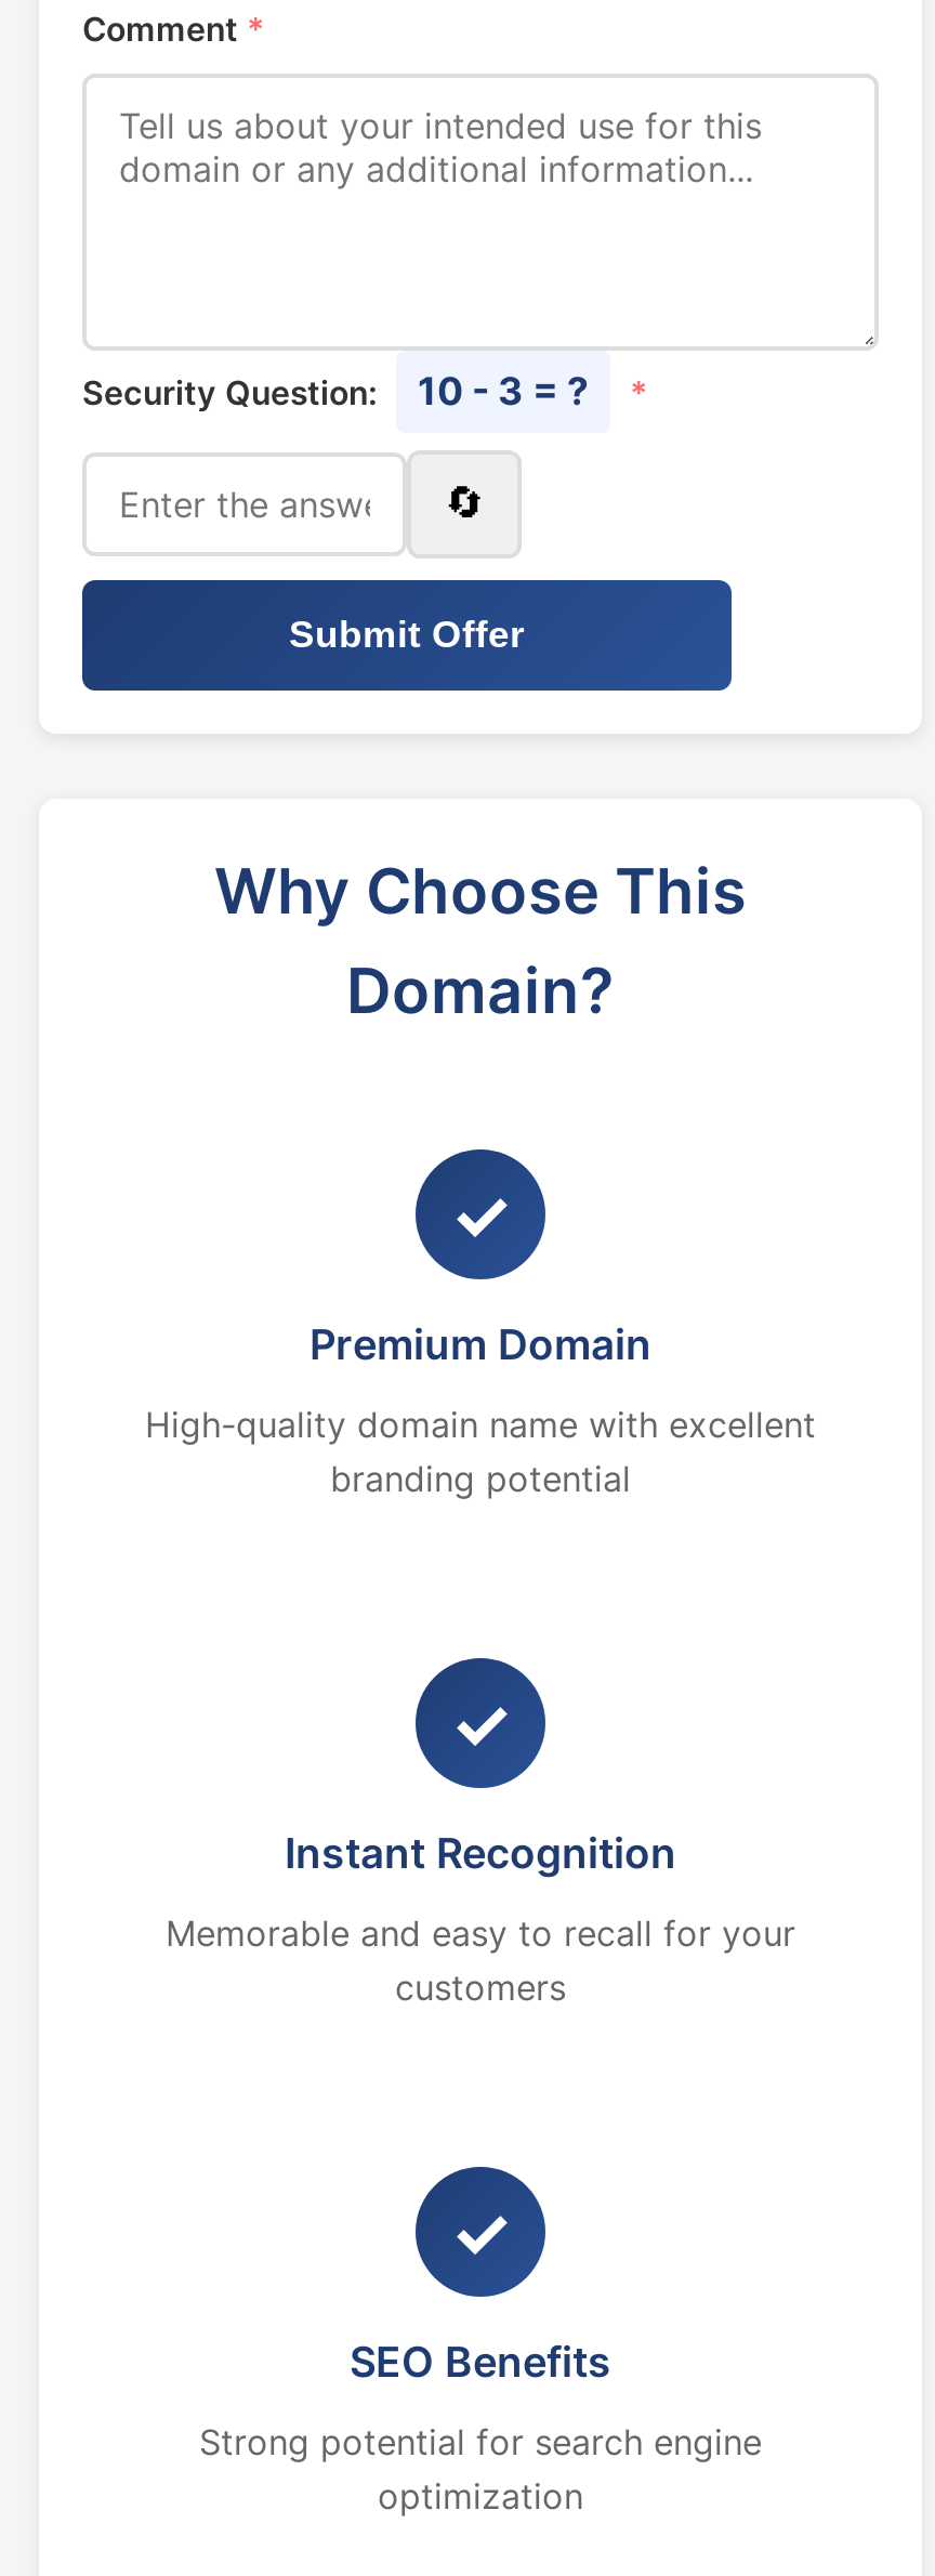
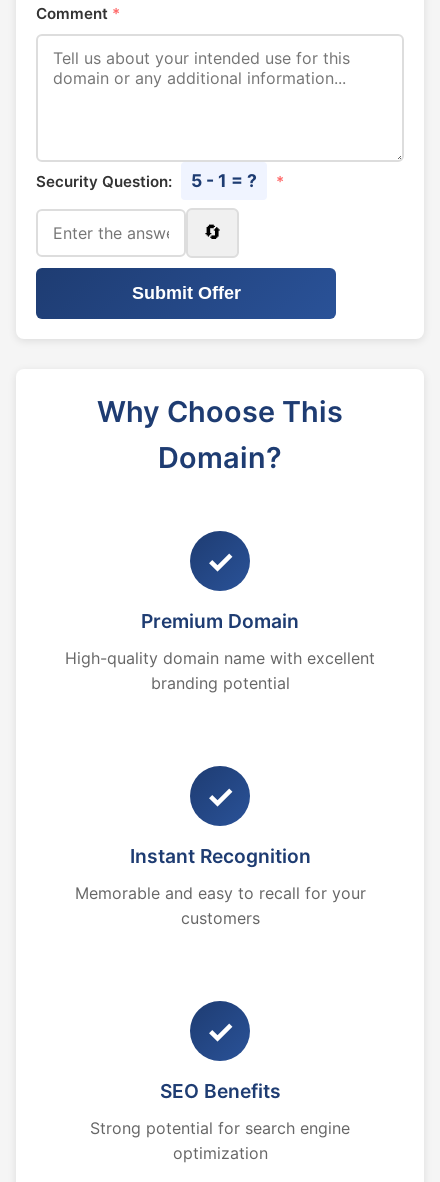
[418,368,589,413] 10 - 3 = ? -> [191,170,257,191] 5 - 1 = ?

